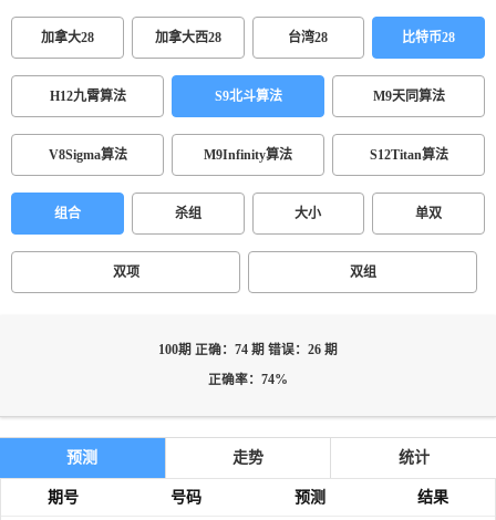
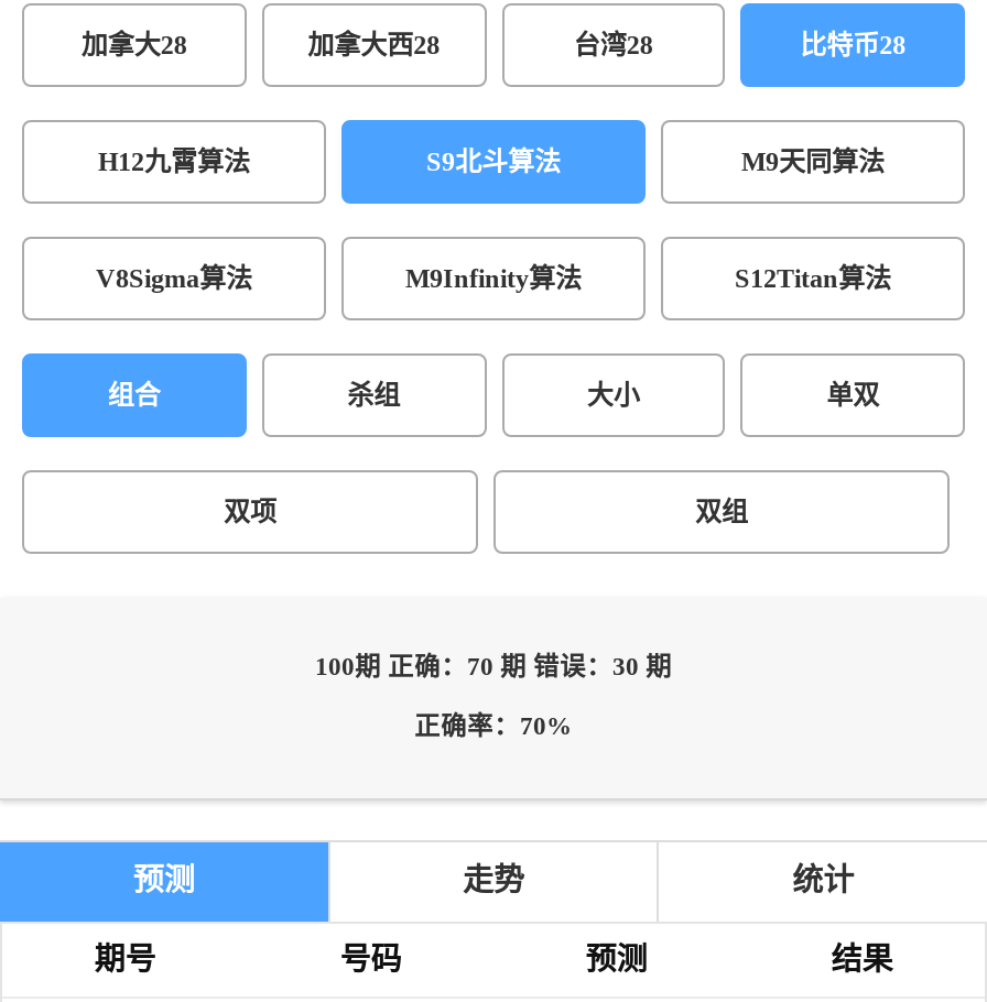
[158,343,338,357] 100期 正确：74 期 错误：26 期 -> [315,653,672,682] 100期 正确：70 期 错误：30 期
[208,373,288,387] 正确率：74% -> [414,712,573,741] 正确率：70%

